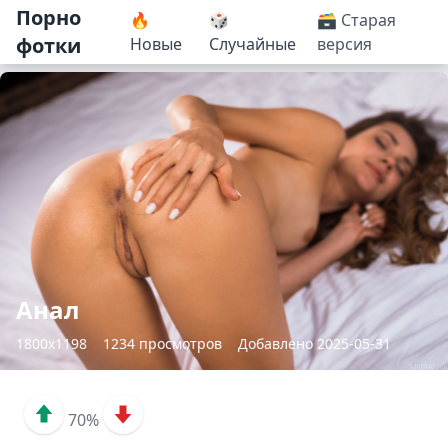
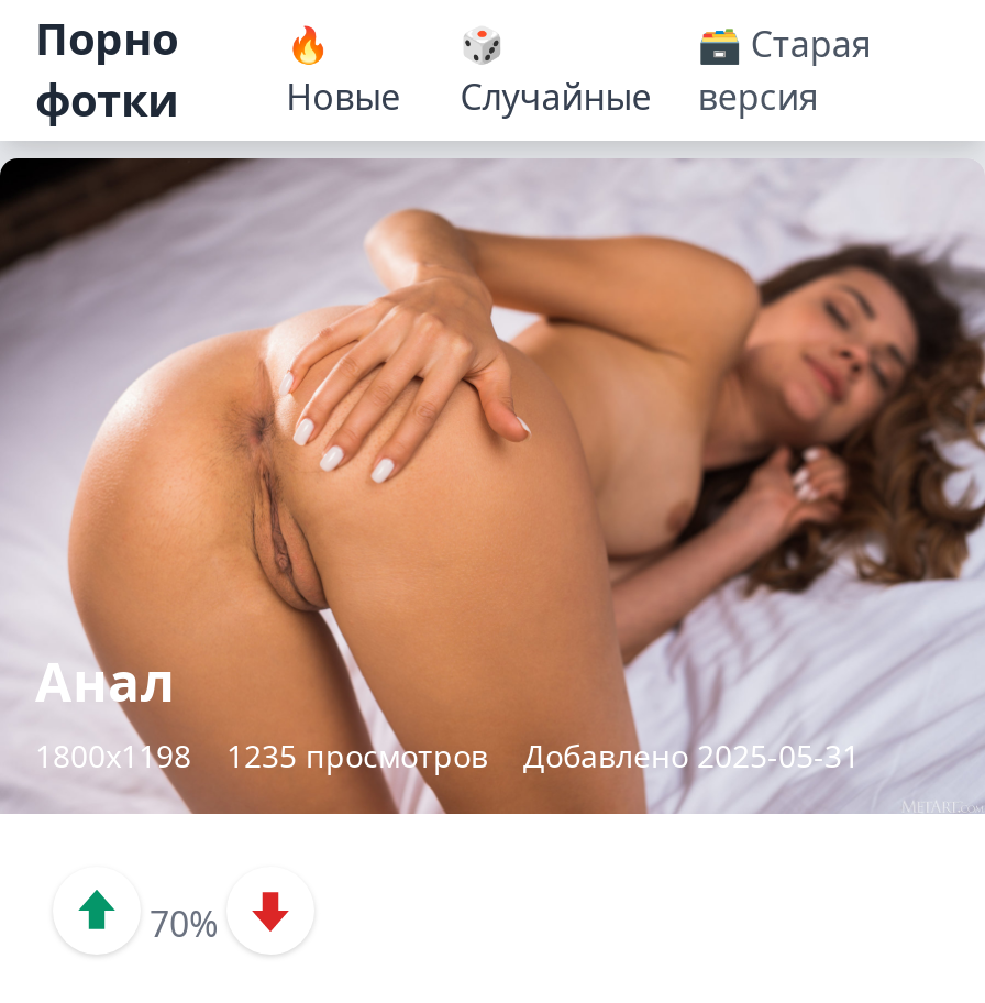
[103,334,222,353] 1234 просмотров -> [226,735,488,777] 1235 просмотров

